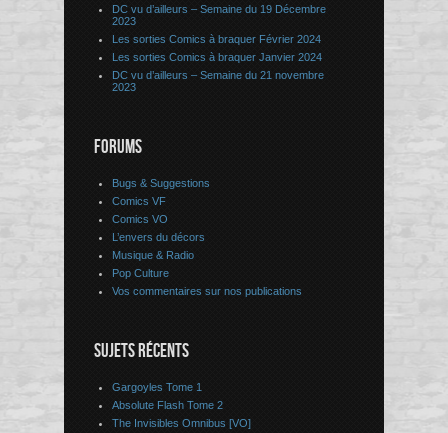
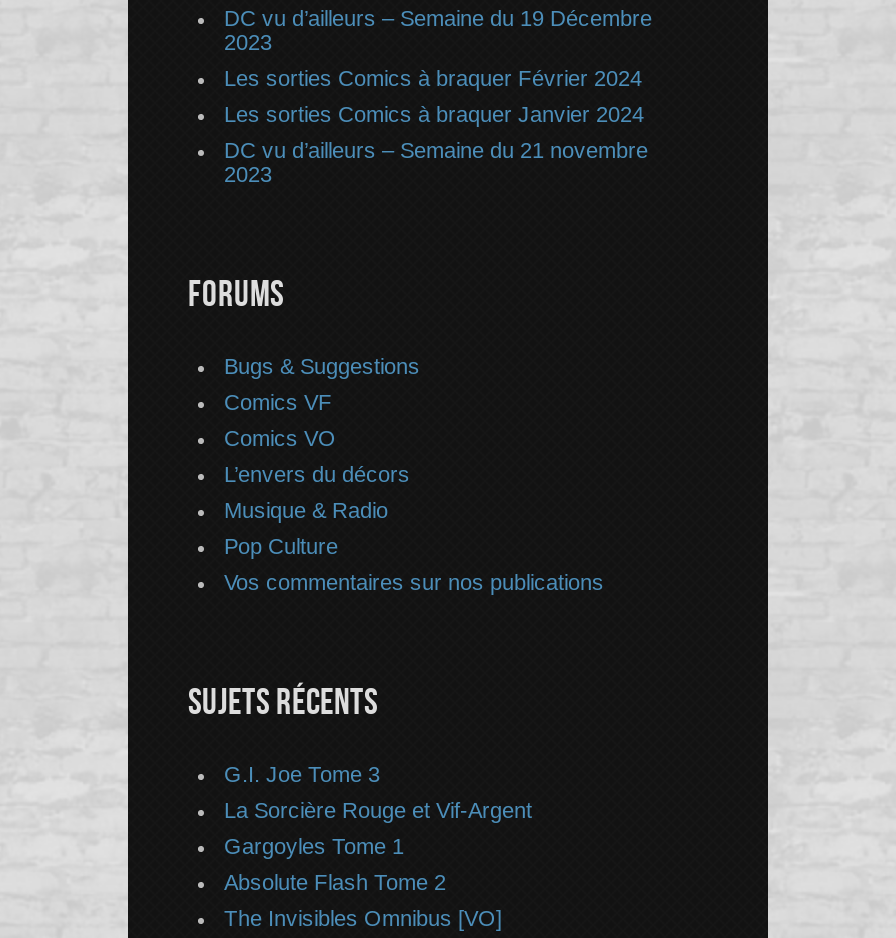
none -> [224,763,532,823] G.I. Joe Tome 3 | La Sorcière Rouge et Vif-Argent

